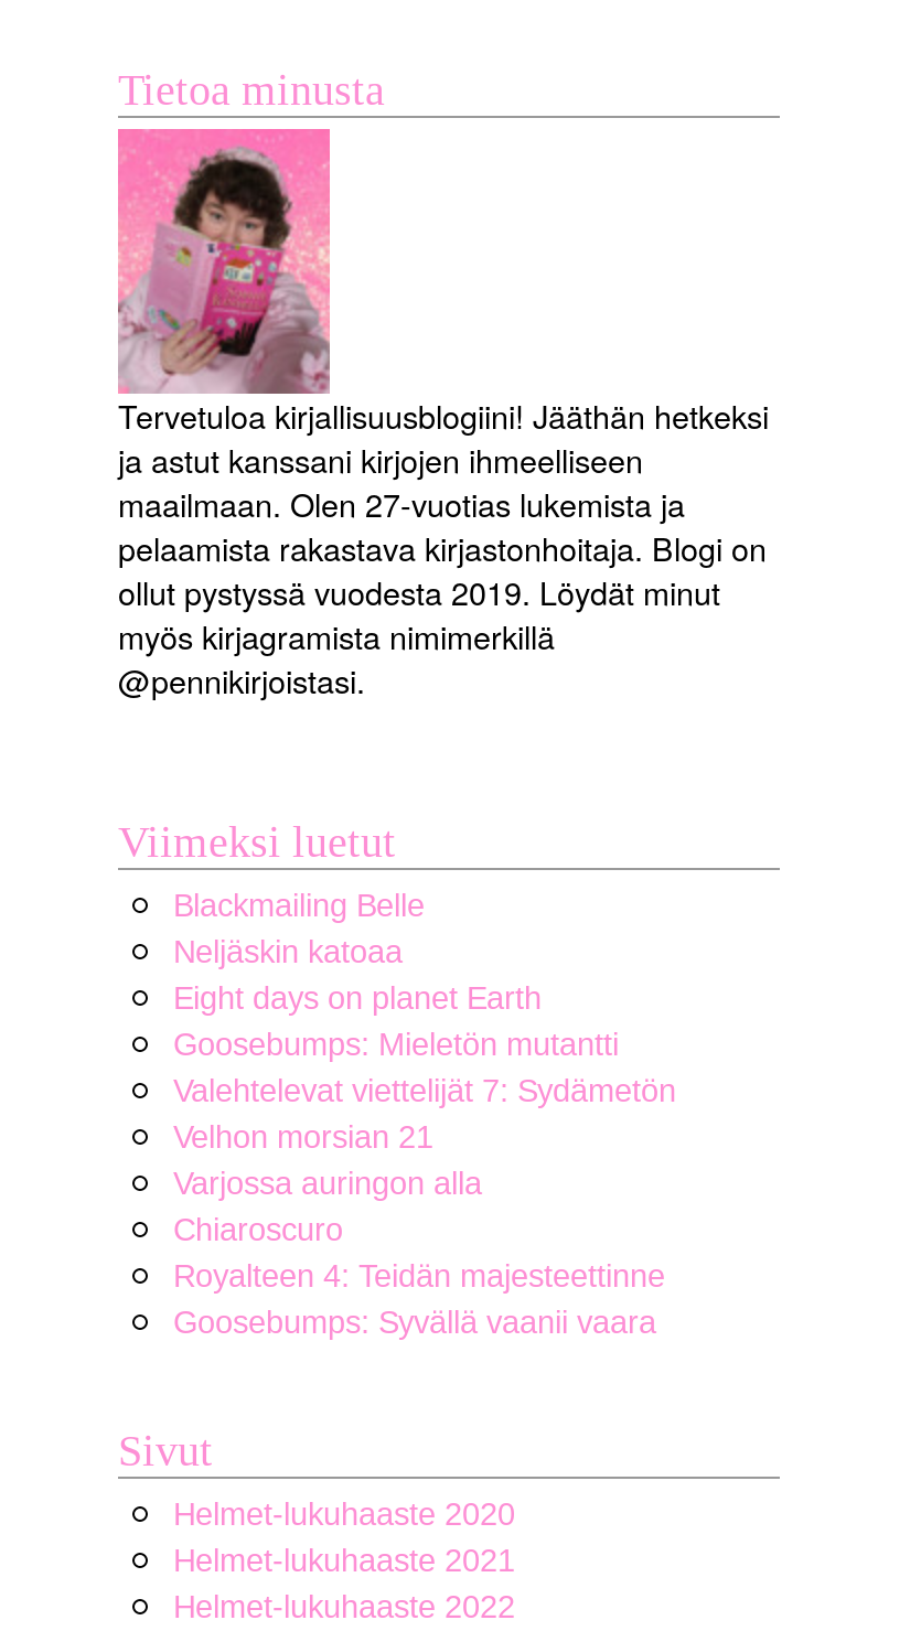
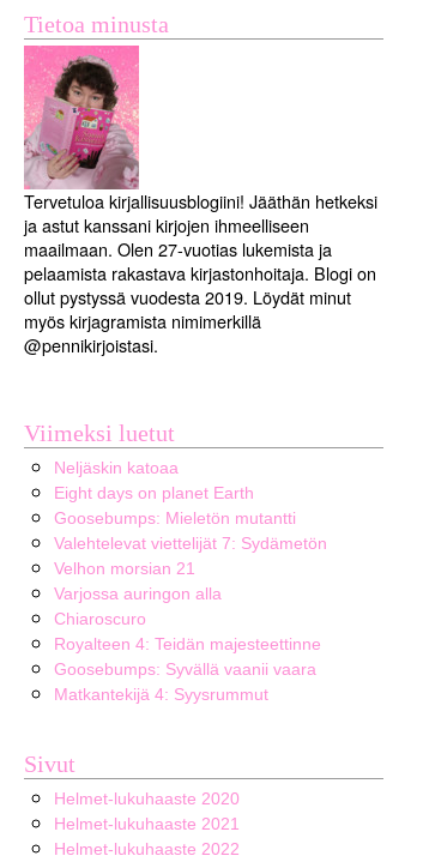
[173,887,425,922] Blackmailing Belle -> none
moved [173,933,676,1339] -> [54,457,327,678]: Neljäskin katoaa | Eight days on planet Earth | Goosebumps: Mieletön mutantti | ... | Royalteen 4: Teidän majesteettinne | Goosebumps: Syvällä vaanii vaara
none -> [54,684,268,703] Matkantekijä 4: Syysrummut

